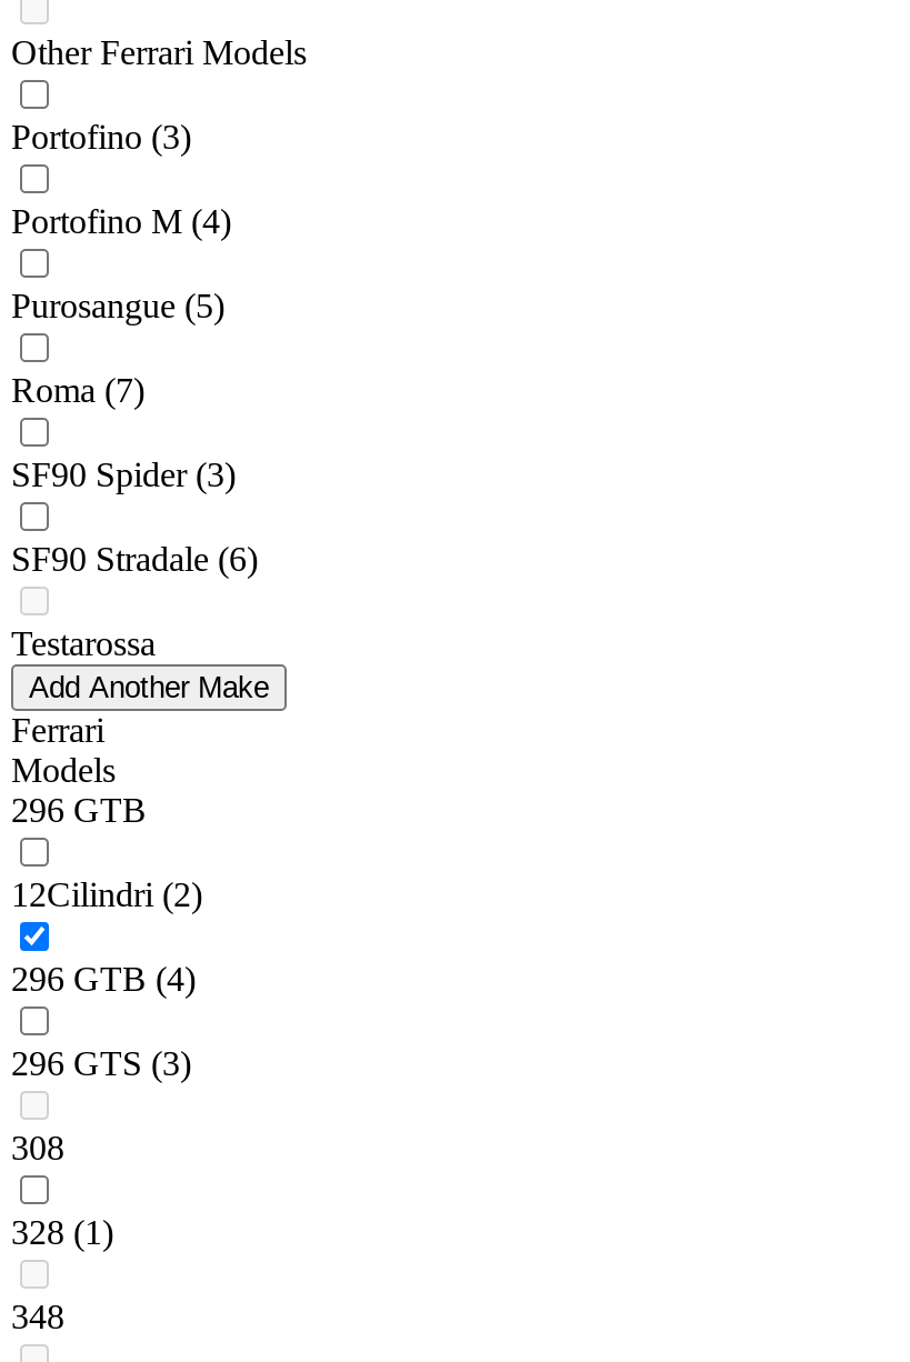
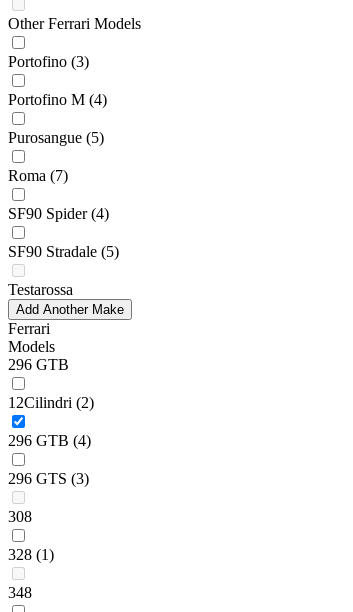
[11,456,236,494] SF90 Spider (3) -> [8,205,109,222] SF90 Spider (4)
[11,541,258,579] SF90 Stradale (6) -> [8,243,119,260] SF90 Stradale (5)

